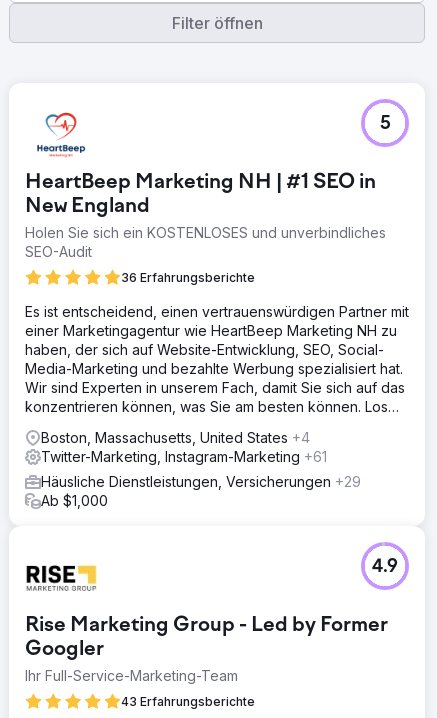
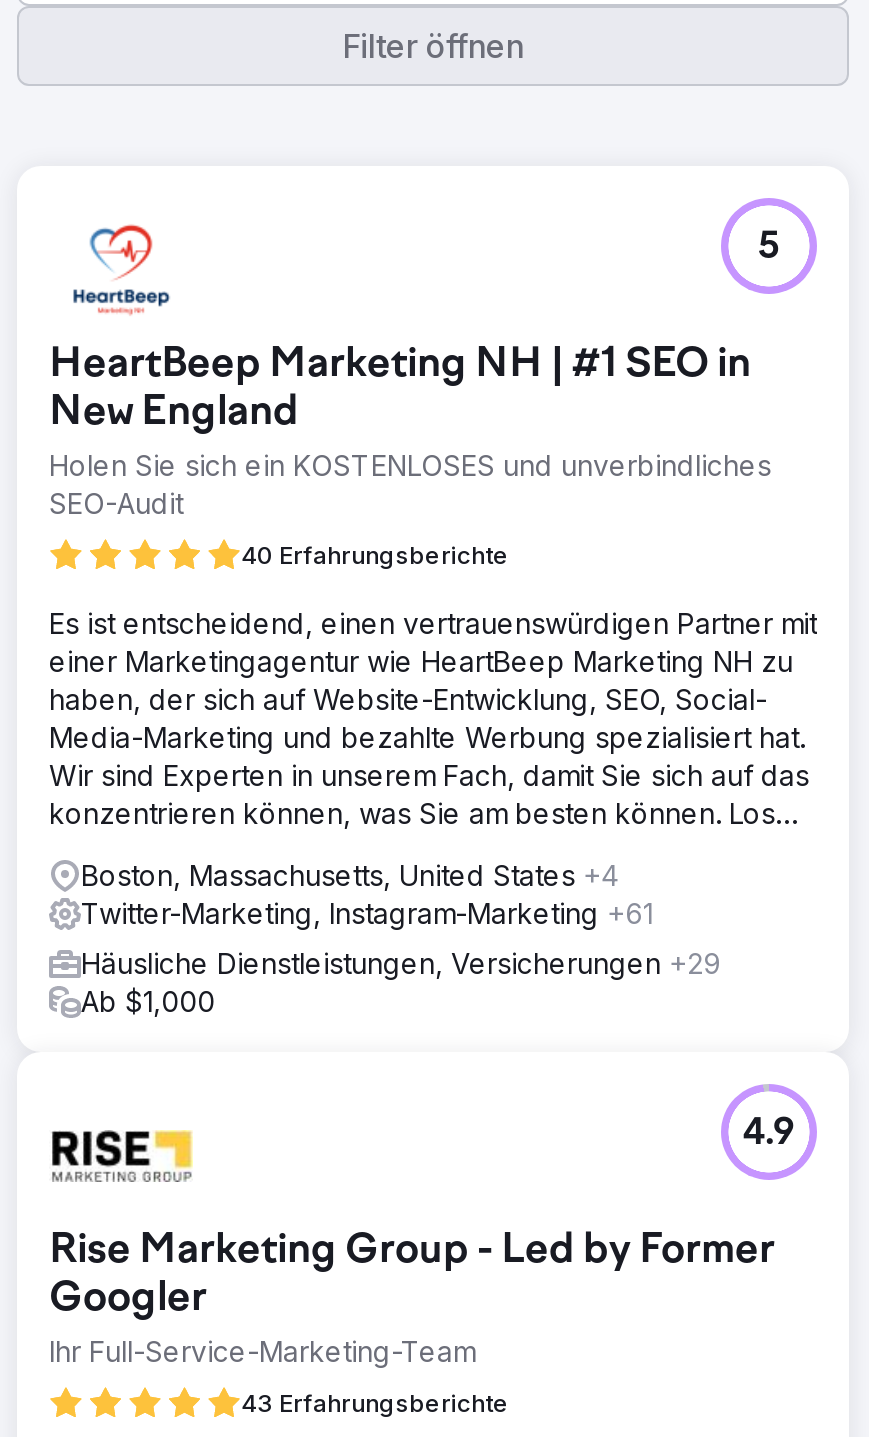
[121,270,255,285] 36 Erfahrungsberichte -> [241,540,509,570] 40 Erfahrungsberichte

